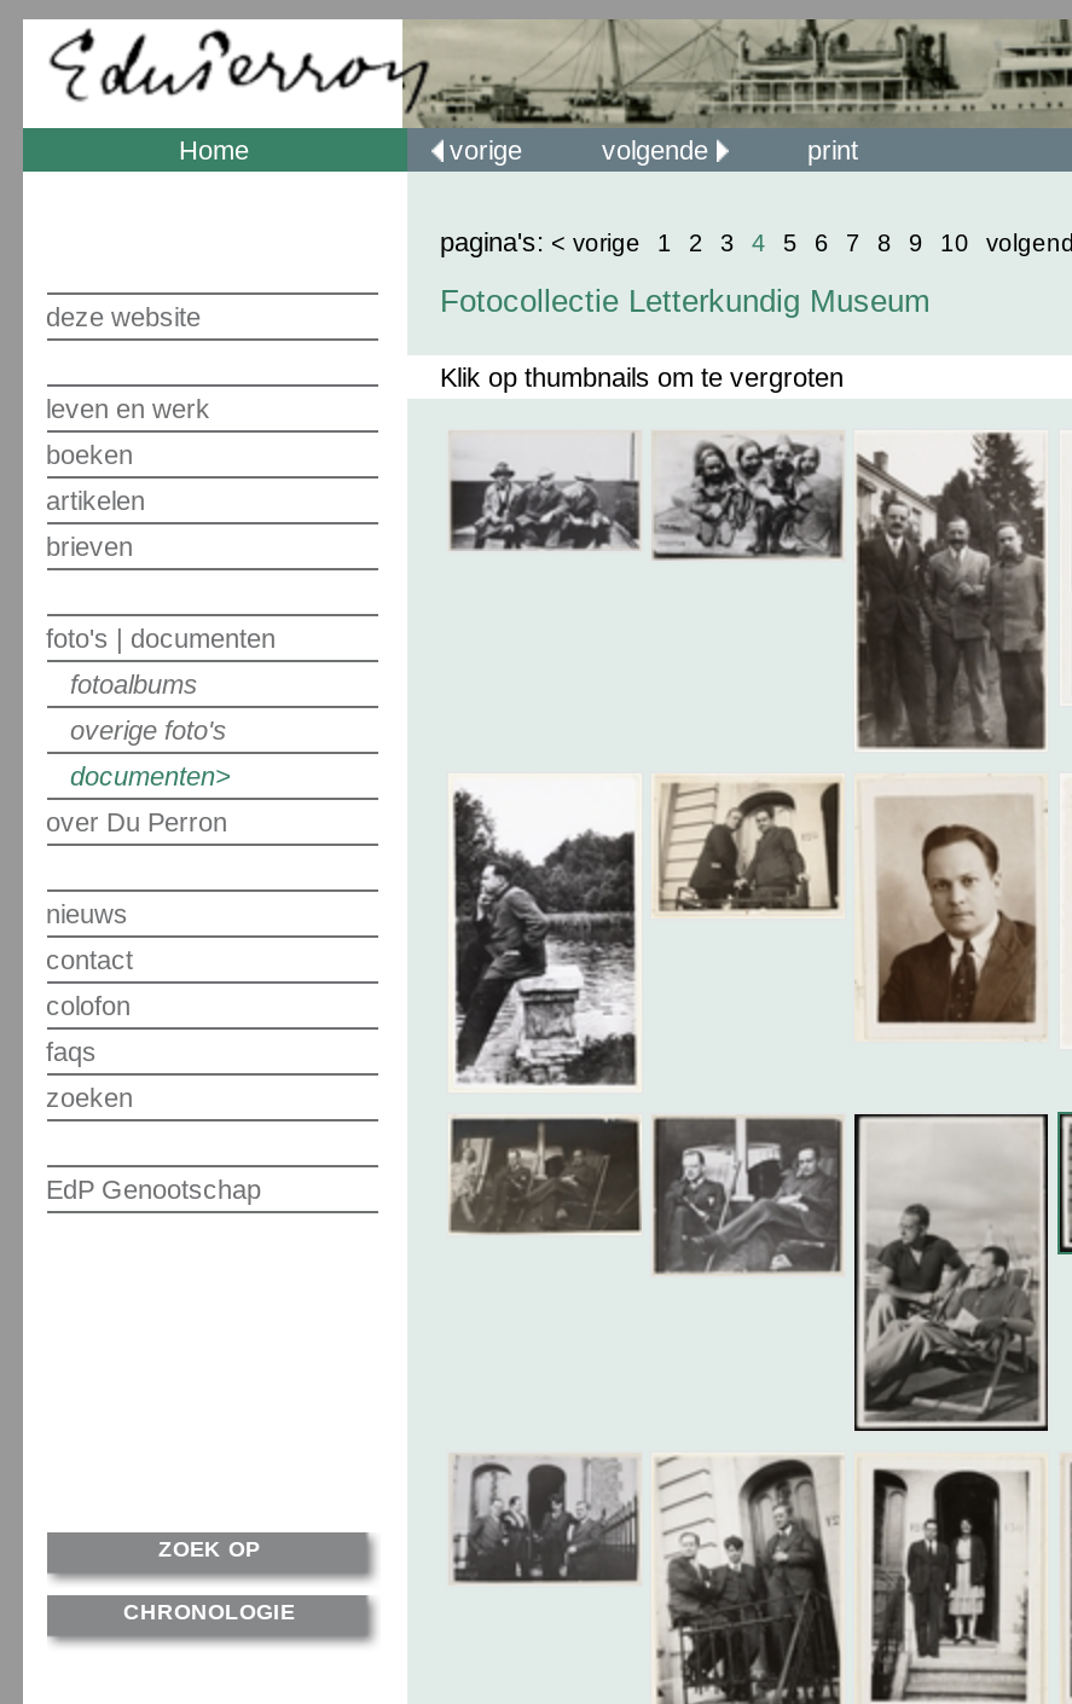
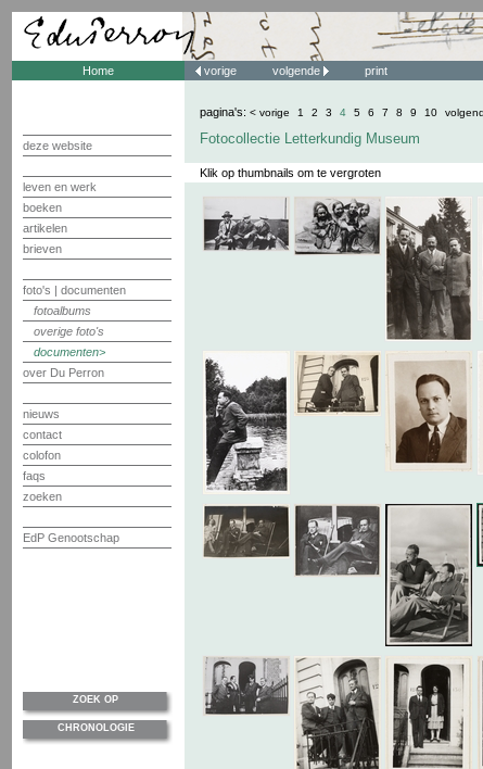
[400,17,1065,128] [image] -> [182,11,480,62] [image]

